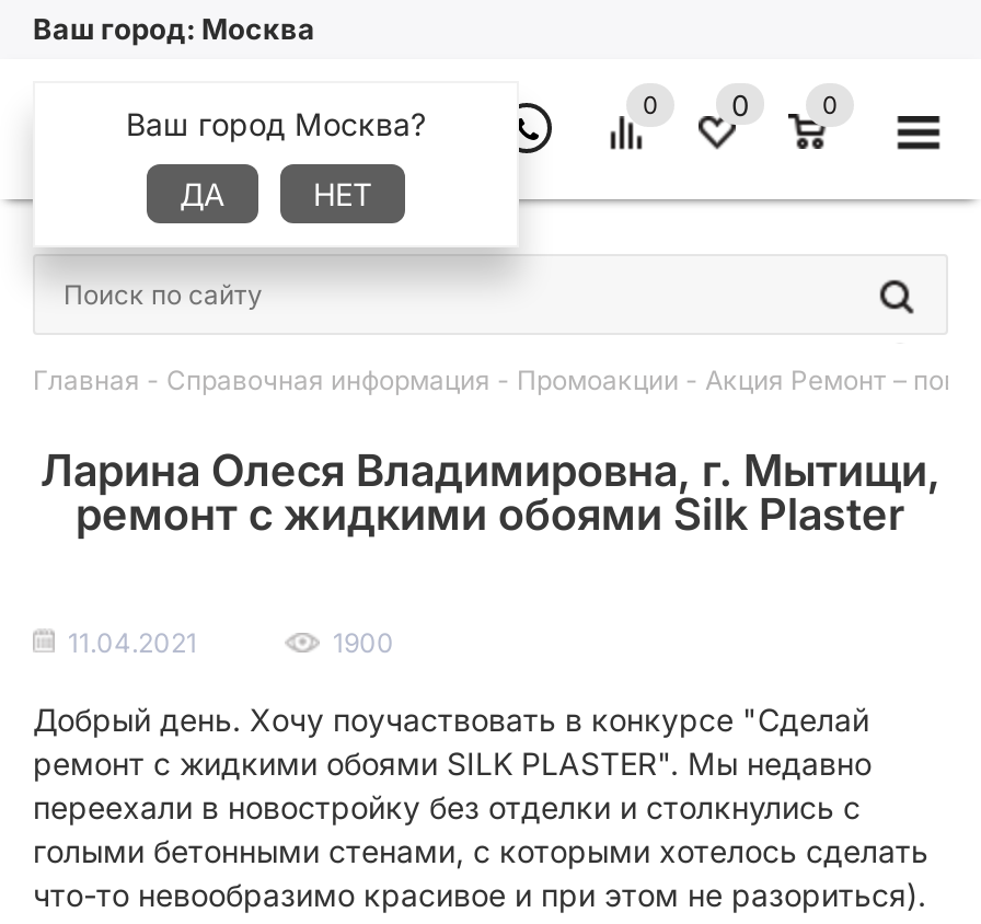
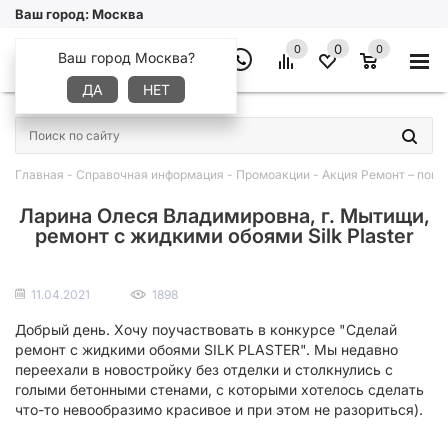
[333,626,394,659] 1900 -> [152,287,178,302] 1898

